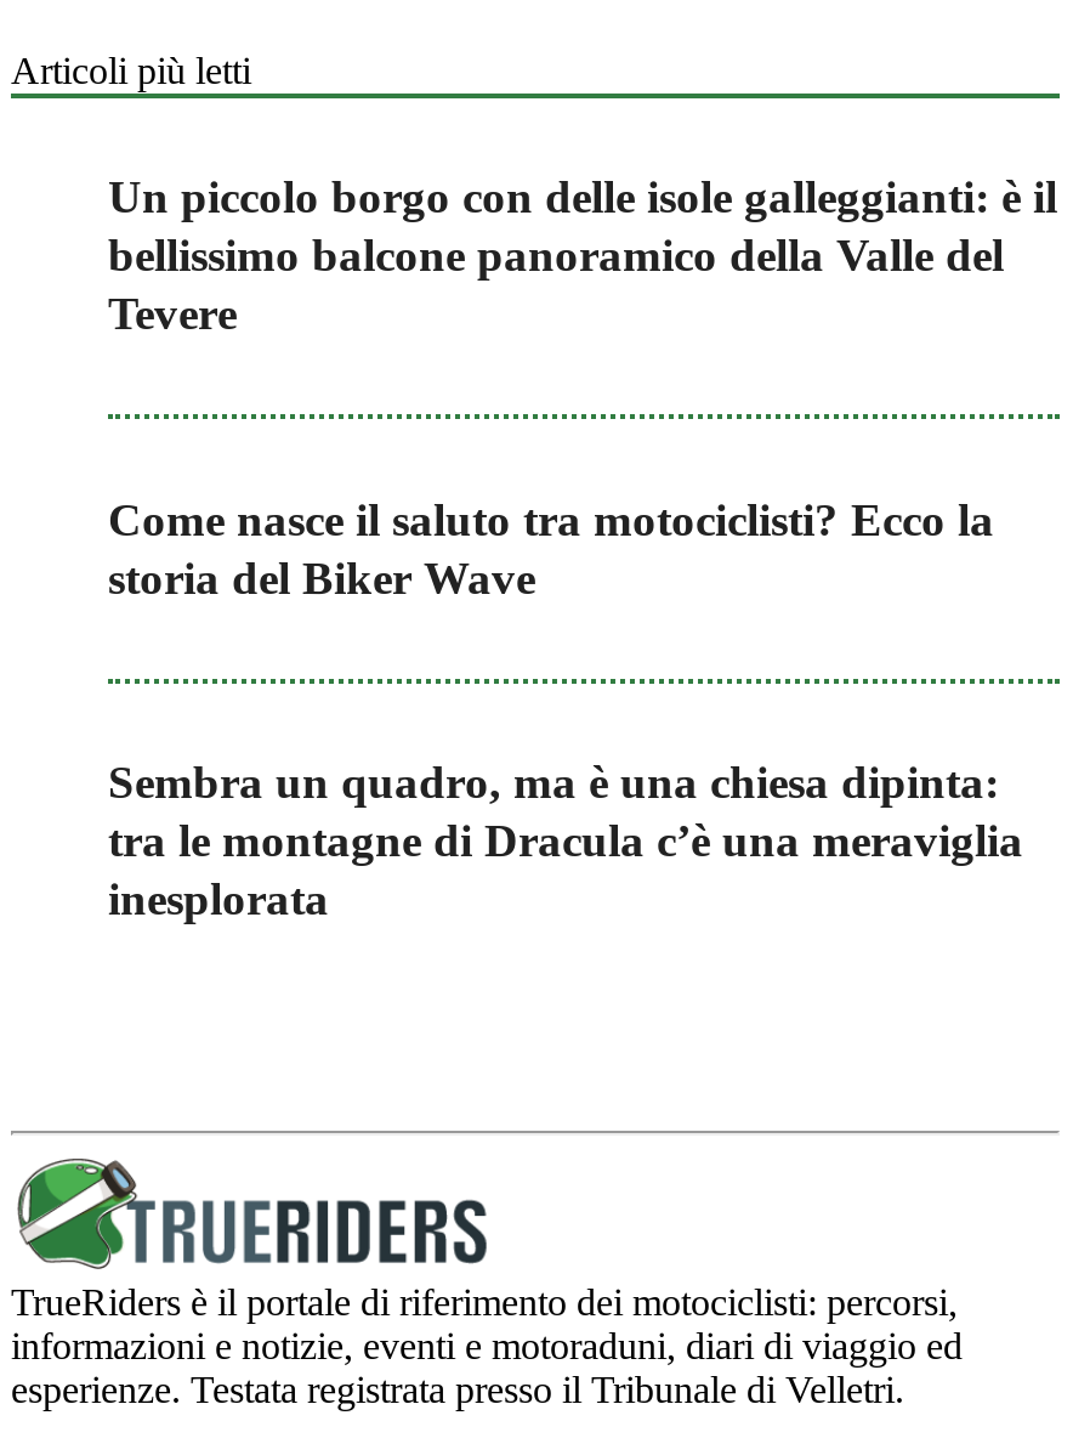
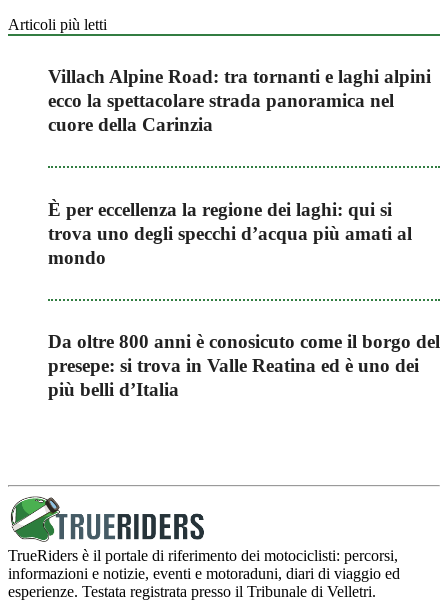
[108,172,1057,339] Un piccolo borgo con delle isole galleggianti: è il | bellissimo balcone panoramico della Valle del | Tevere -> [48,66,431,135] Villach Alpine Road: tra tornanti e laghi alpini | ecco la spettacolare strada panoramica nel | cuore della Carinzia
[108,493,994,603] Come nasce il saluto tra motociclisti? Ecco la | storia del Biker Wave -> [48,199,412,268] È per eccellenza la regione dei laghi: qui si | trova uno degli specchi d’acqua più amati al | mondo
[108,757,1023,924] Sembra un quadro, ma è una chiesa dipinta: | tra le montagne di Dracula c’è una meraviglia | inesplorata -> [48,331,440,400] Da oltre 800 anni è conosicuto come il borgo del | presepe: si trova in Valle Reatina ed è uno dei | più belli d’Italia

